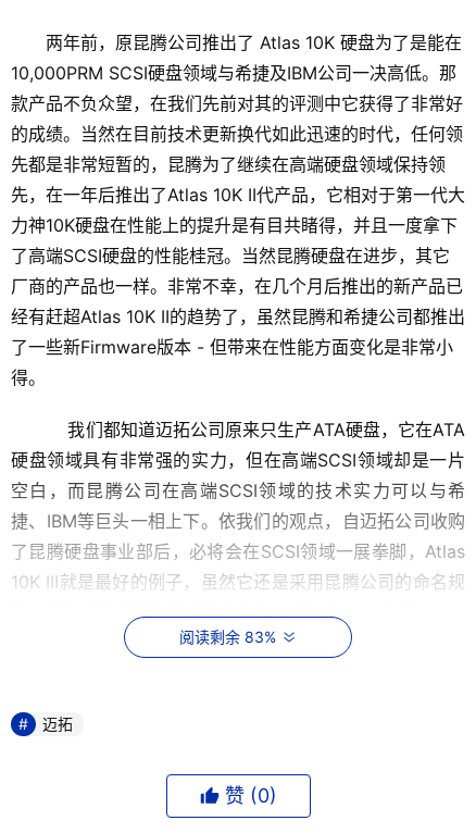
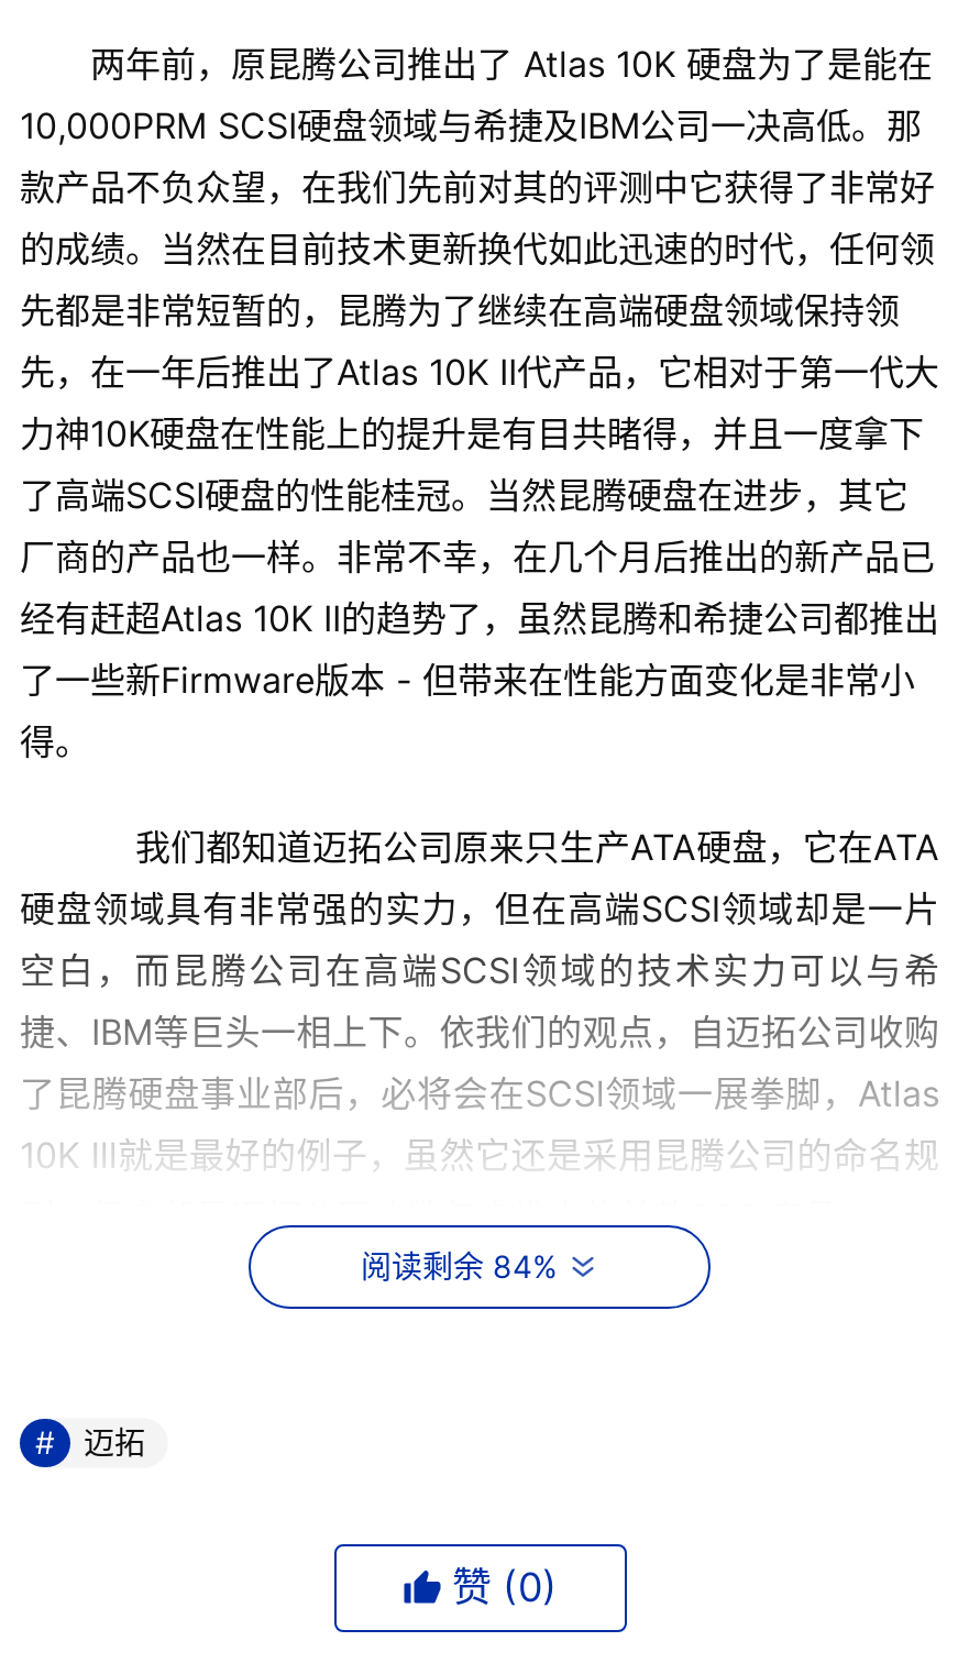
[179,628,276,646] 阅读剩余 83% -> [361,1248,557,1285] 阅读剩余 84%

